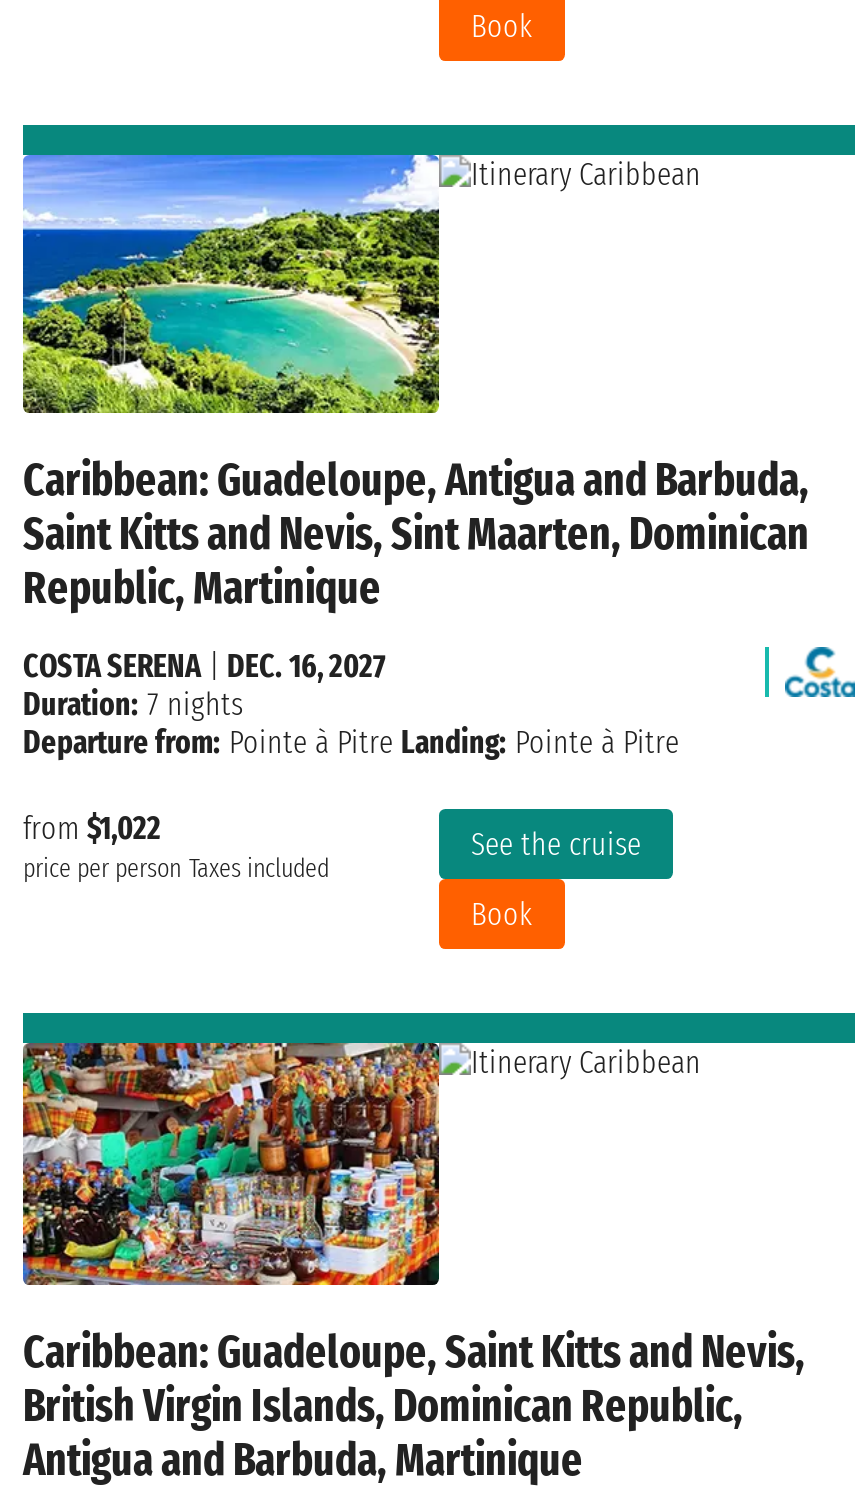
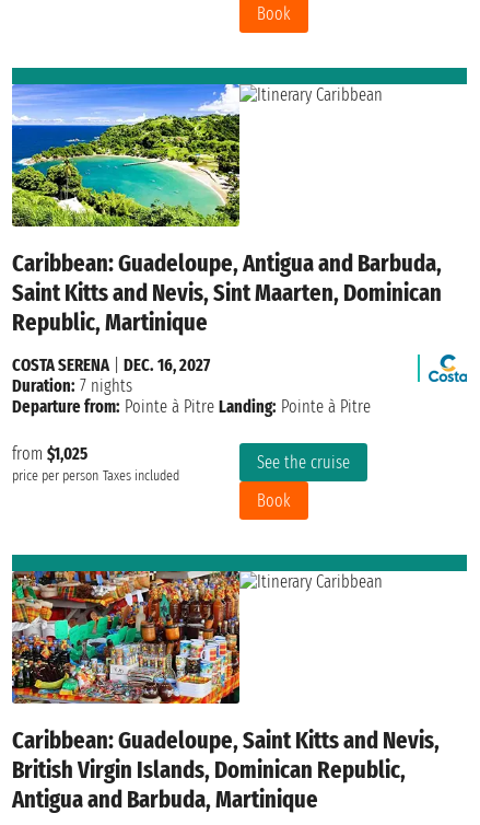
[23,810,161,848] from $1,022 -> [12,443,87,464] from $1,025

